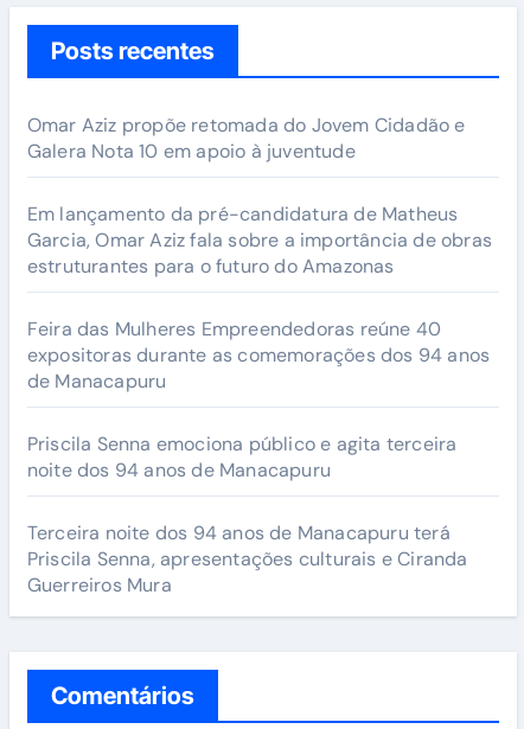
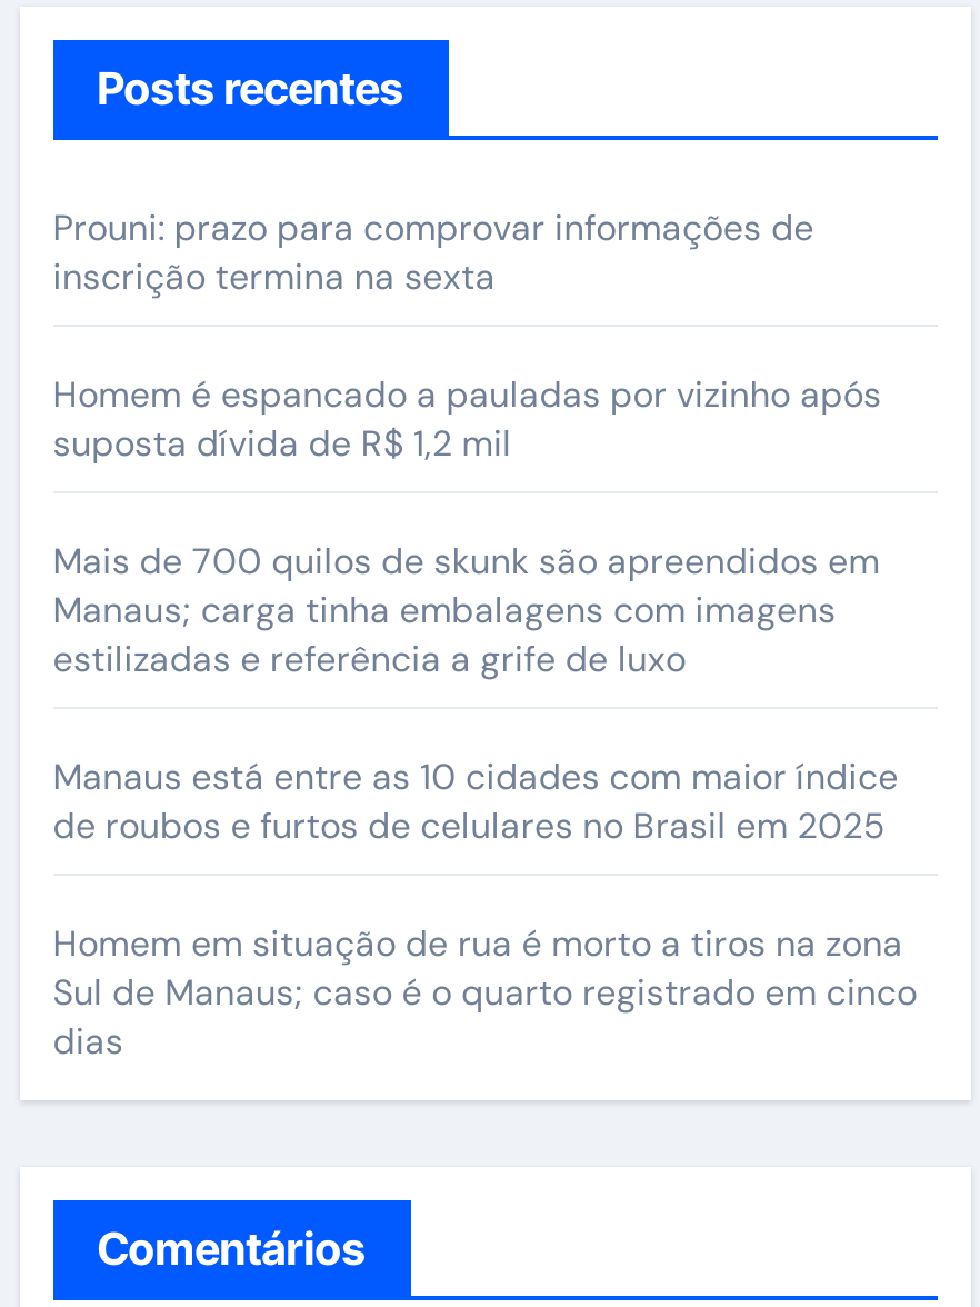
[27,113,465,164] Omar Aziz propõe retomada do Jovem Cidadão e | Galera Nota 10 em apoio à juventude -> [53,205,814,301] Prouni: prazo para comprovar informações de | inscrição termina na sexta
[27,202,492,279] Em lançamento da pré-candidatura de Matheus | Garcia, Omar Aziz fala sobre a importância de obras | estruturantes para o futuro do Amazonas -> [53,372,882,467] Homem é espancado a pauladas por vizinho após | suposta dívida de R$ 1,2 mil
[27,317,490,394] Feira das Mulheres Empreendedoras reúne 40 | expositoras durante as comemorações dos 94 anos | de Manacapuru -> [53,539,880,683] Mais de 700 quilos de skunk são apreendidos em | Manaus; carga tinha embalagens com imagens | estilizadas e referência a grife de luxo
[27,432,457,483] Priscila Senna emociona público e agita terceira | noite dos 94 anos de Manacapuru -> [53,754,899,850] Manaus está entre as 10 cidades com maior índice | de roubos e furtos de celulares no Brasil em 2025
[27,521,468,598] Terceira noite dos 94 anos de Manacapuru terá | Priscila Senna, apresentações culturais e Ciranda | Guerreiros Mura -> [53,921,917,1065] Homem em situação de rua é morto a tiros na zona | Sul de Manaus; caso é o quarto registrado em cinco | dias

